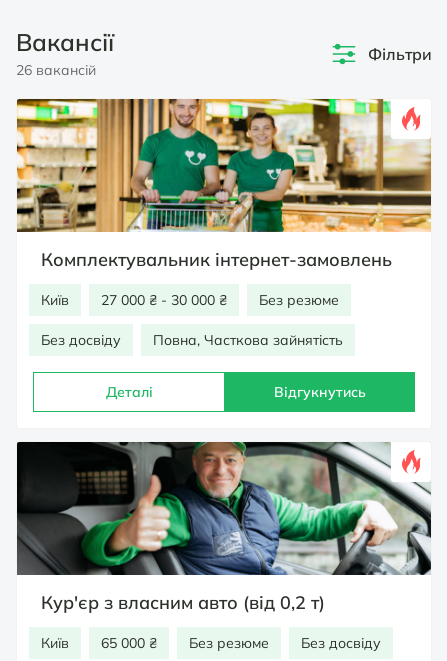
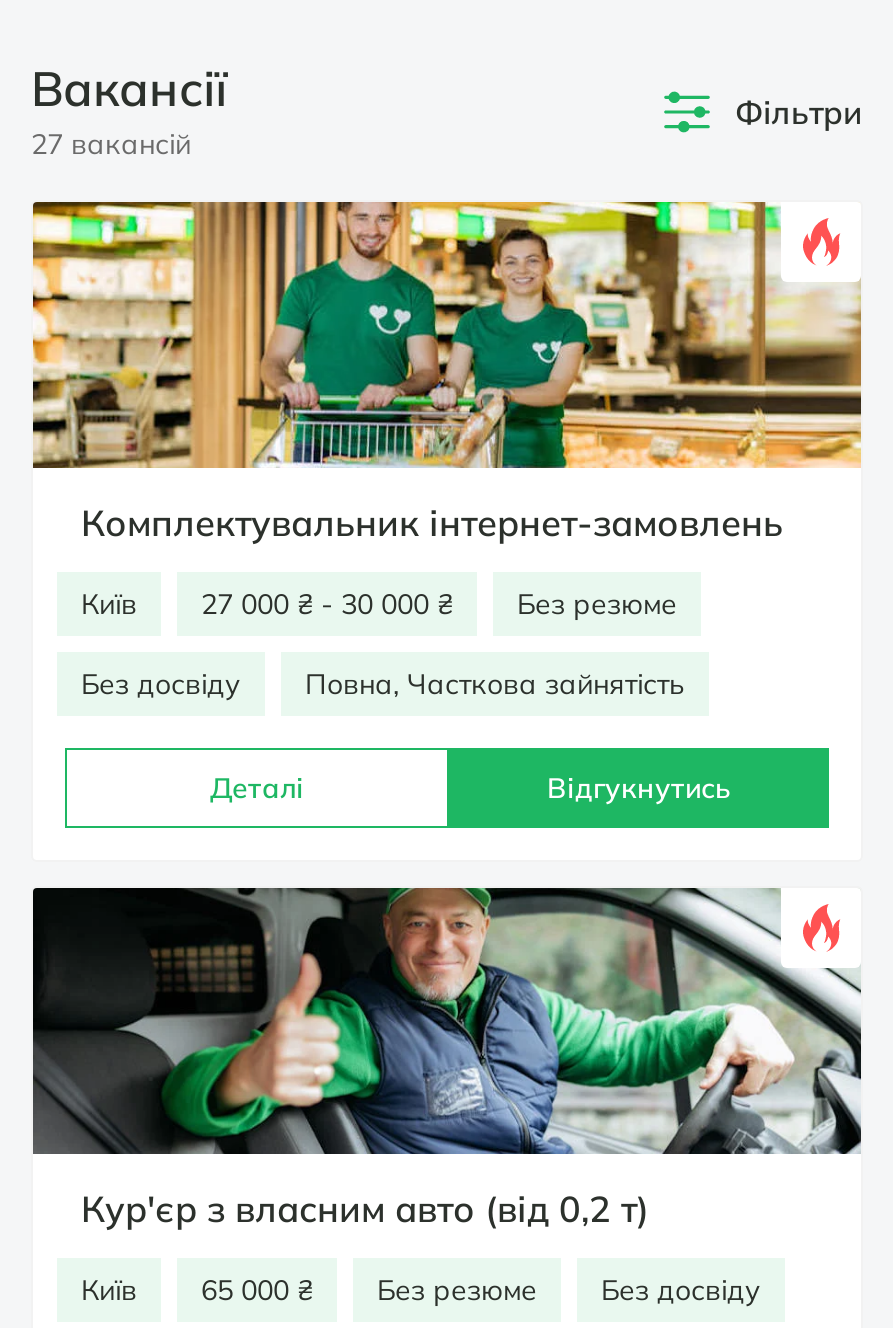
[16,61,96,79] 26 вакансій -> [31,126,191,162] 27 вакансій

